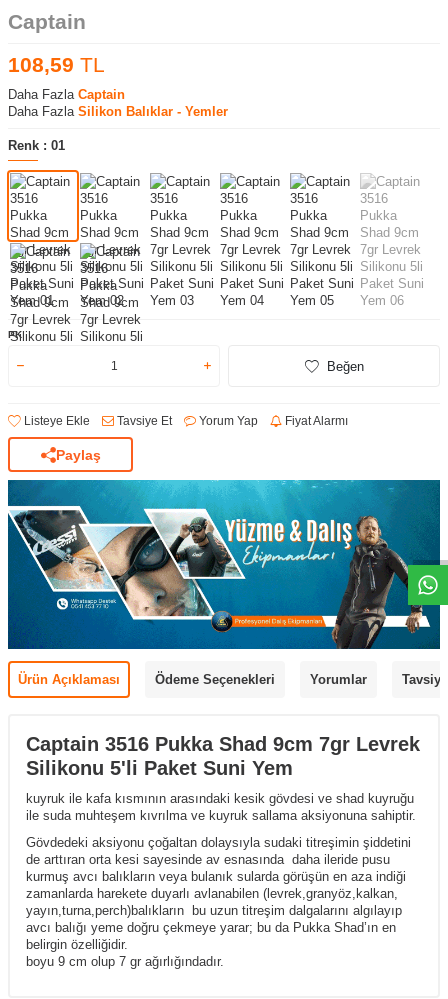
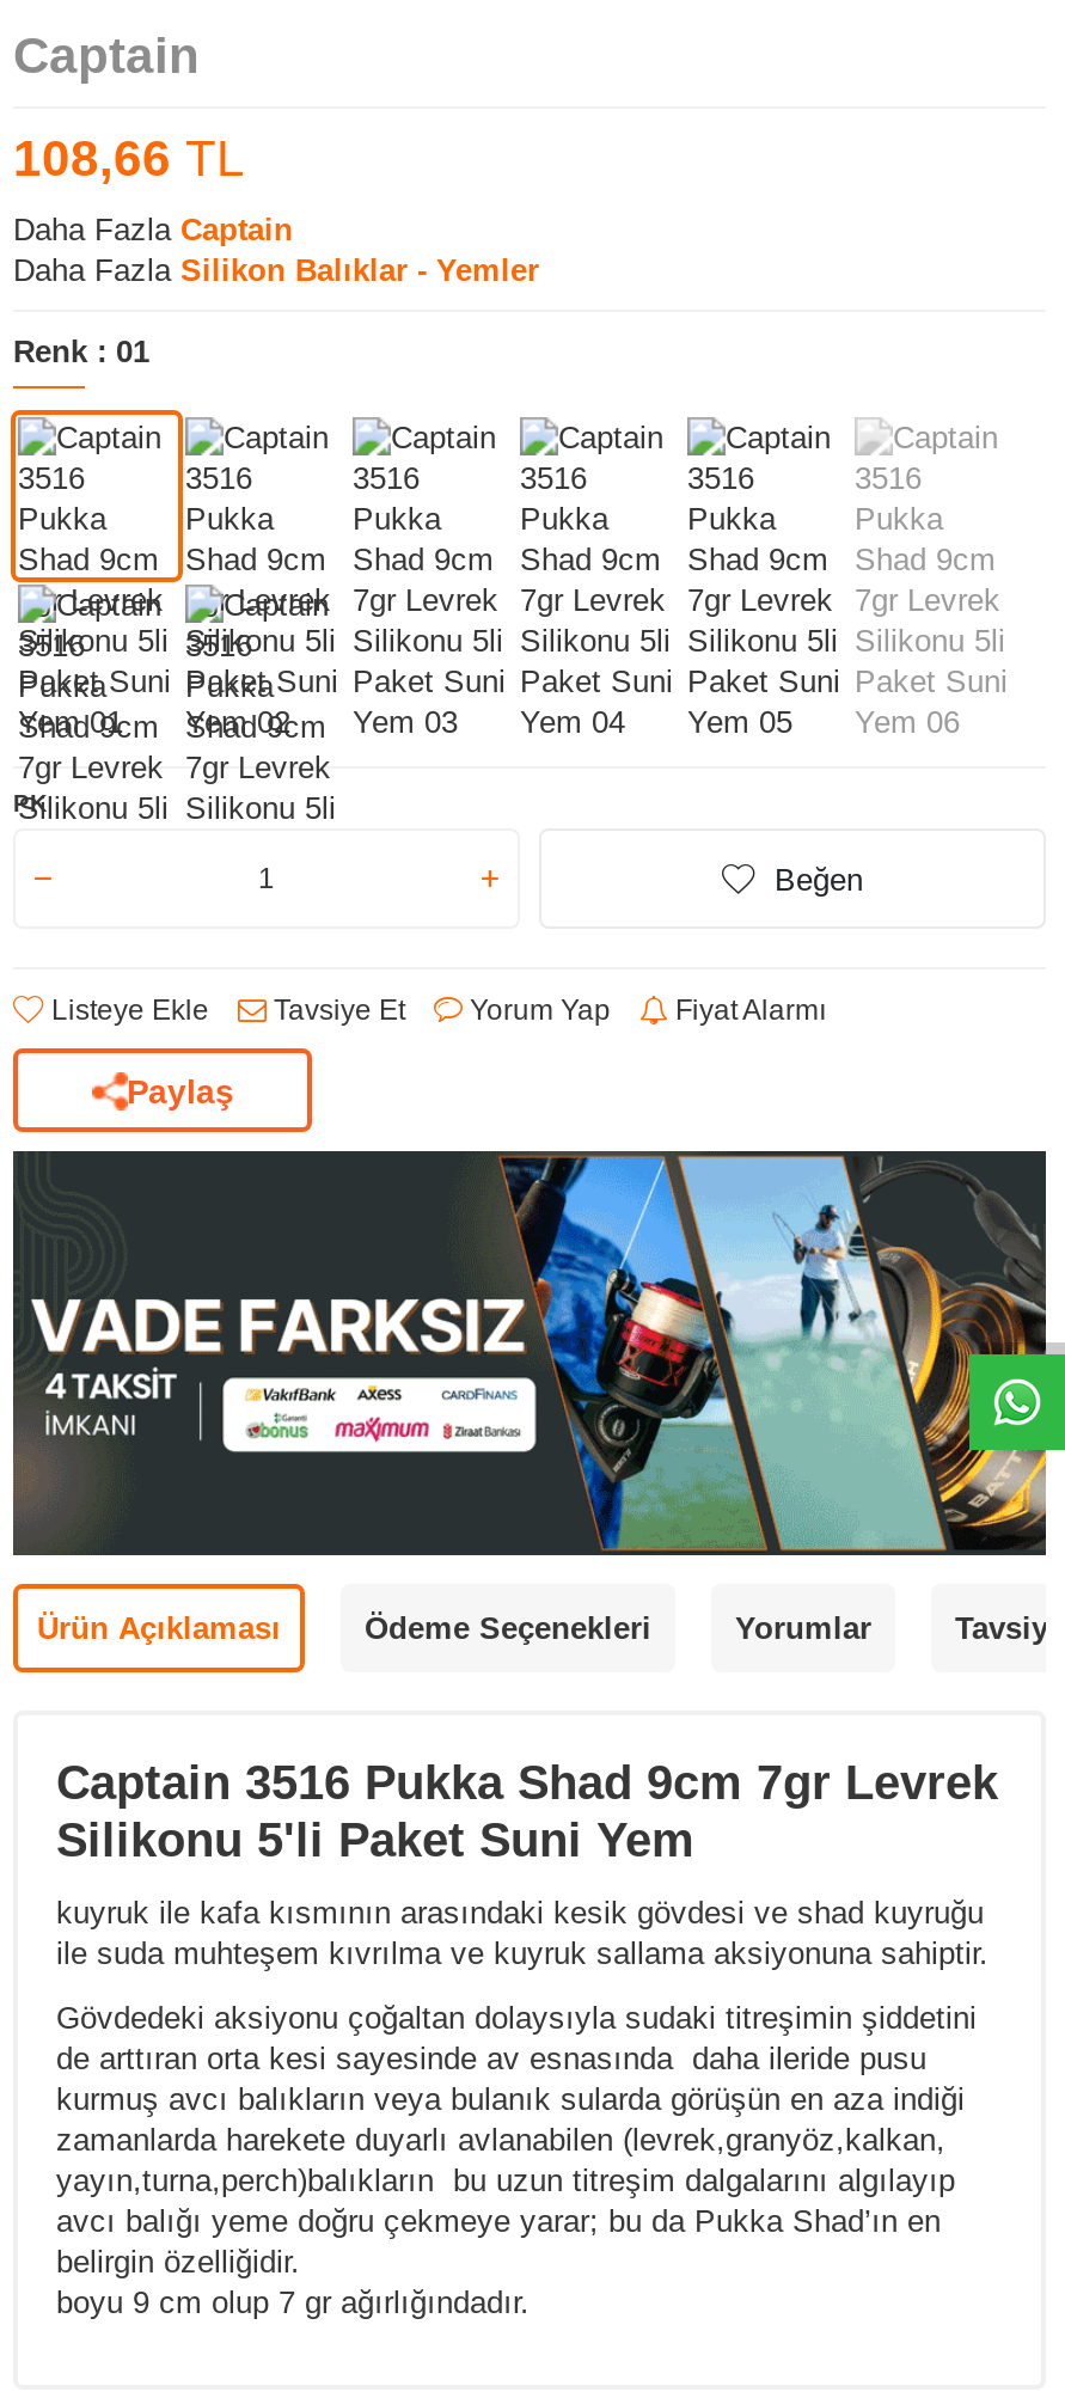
[8,53,105,76] 108,59 TL -> [13,131,245,186] 108,66 TL
[7,479,441,649] [image] -> [11,1149,1048,1558] [image]

